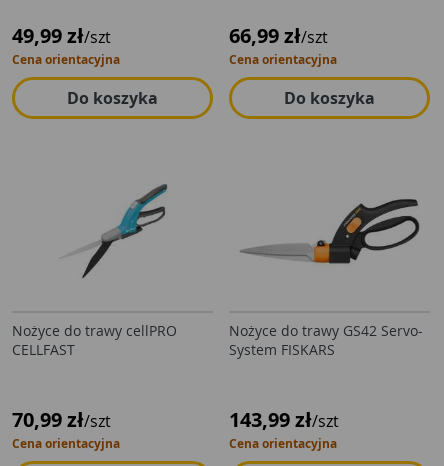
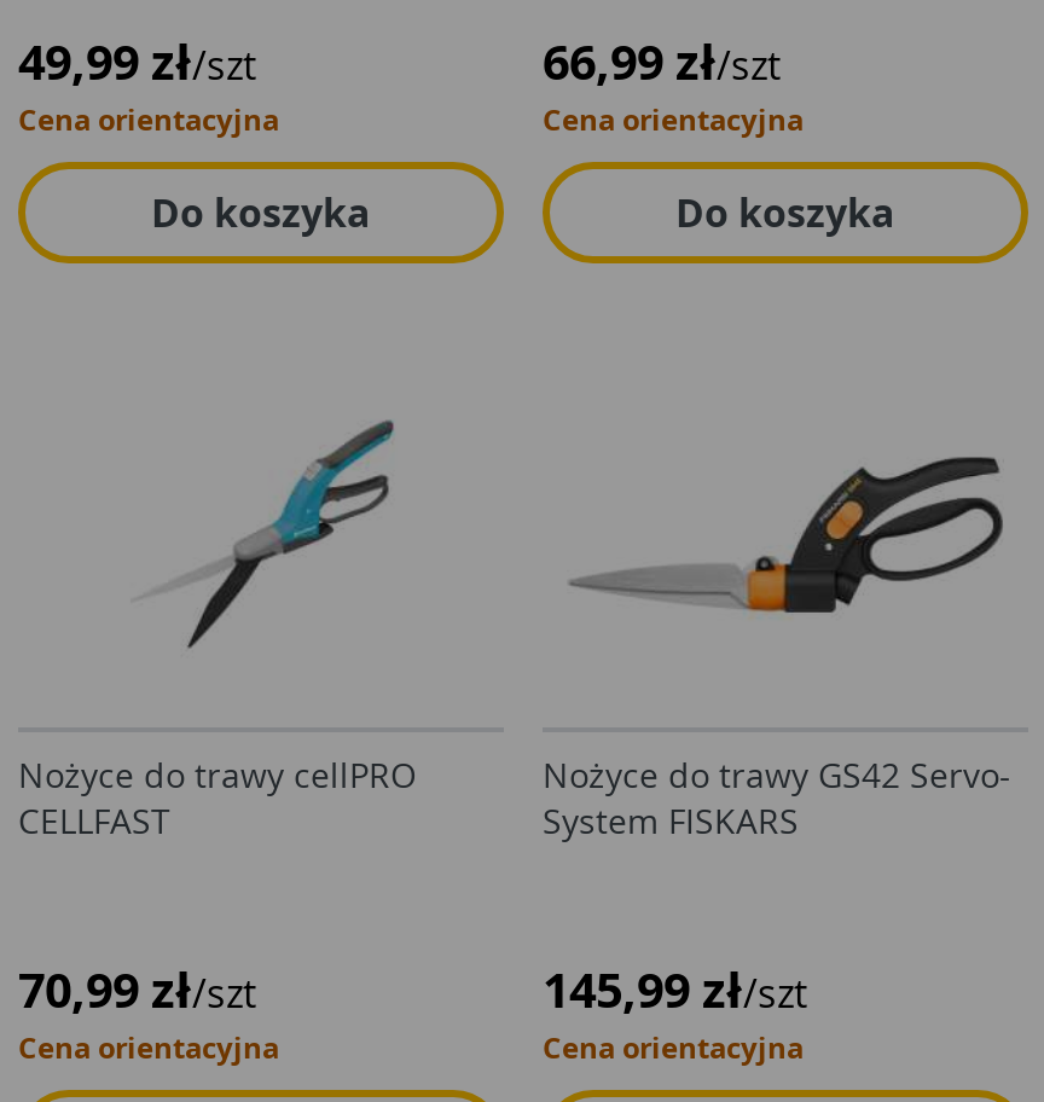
[229,406,339,433] 143,99 zł/szt -> [543,957,808,1022] 145,99 zł/szt

